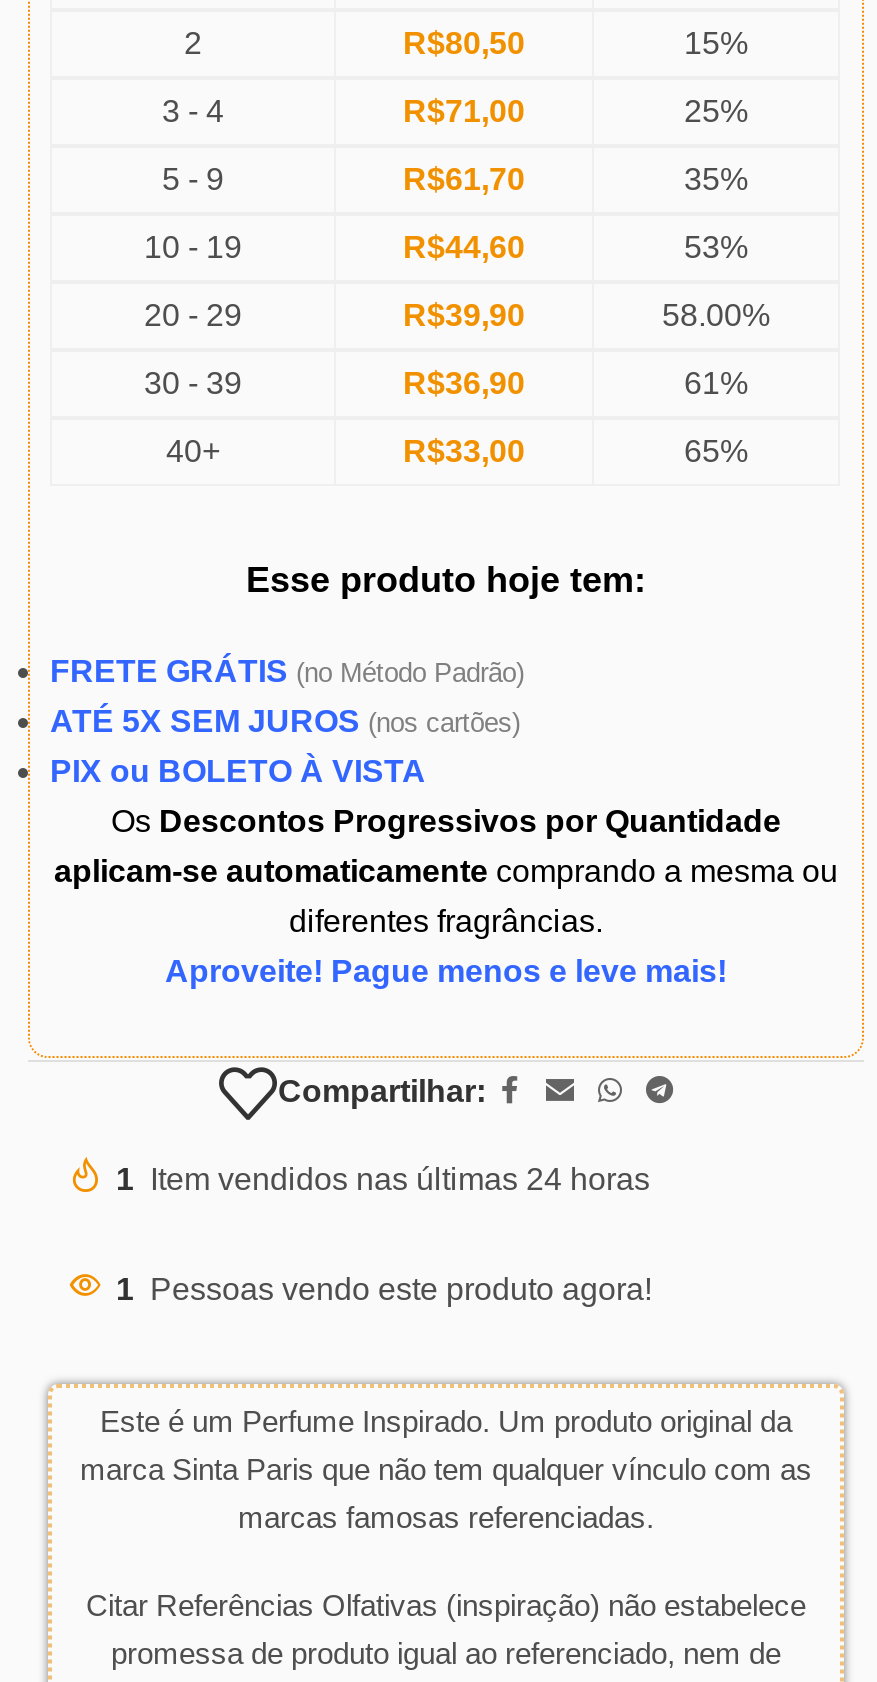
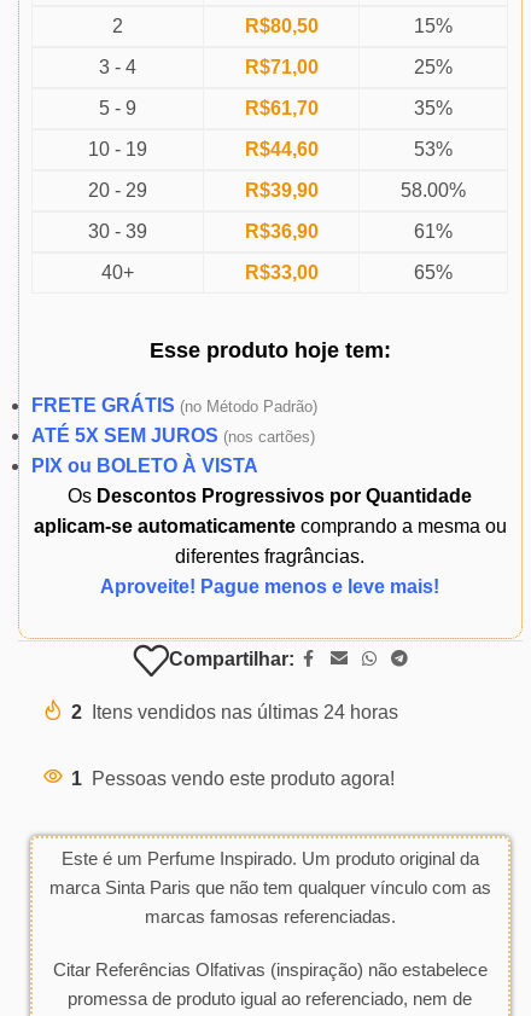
[116,1162,650,1196] 1 Item vendidos nas últimas 24 horas -> [71,702,398,723] 2 Itens vendidos nas últimas 24 horas

